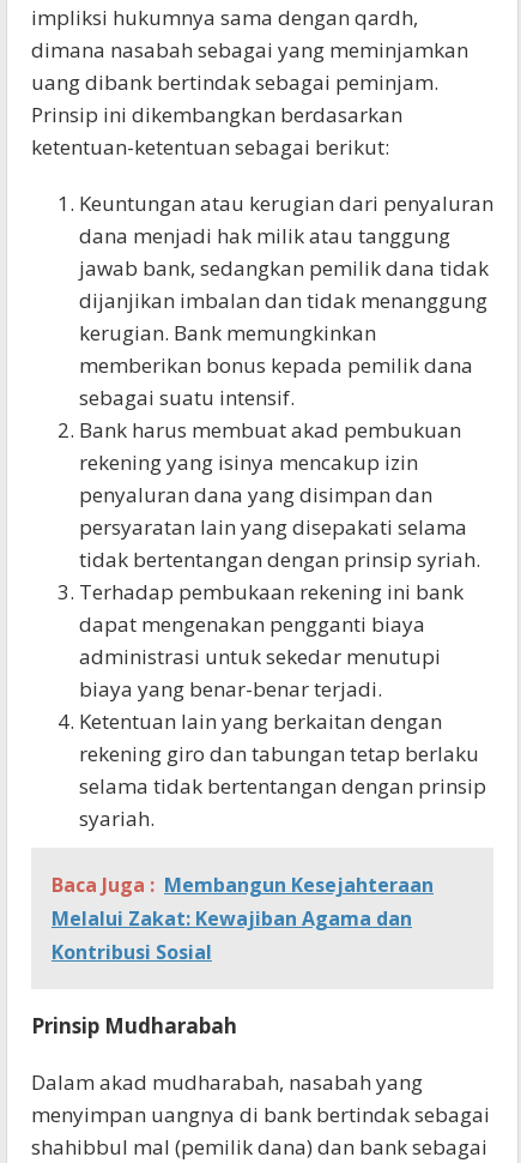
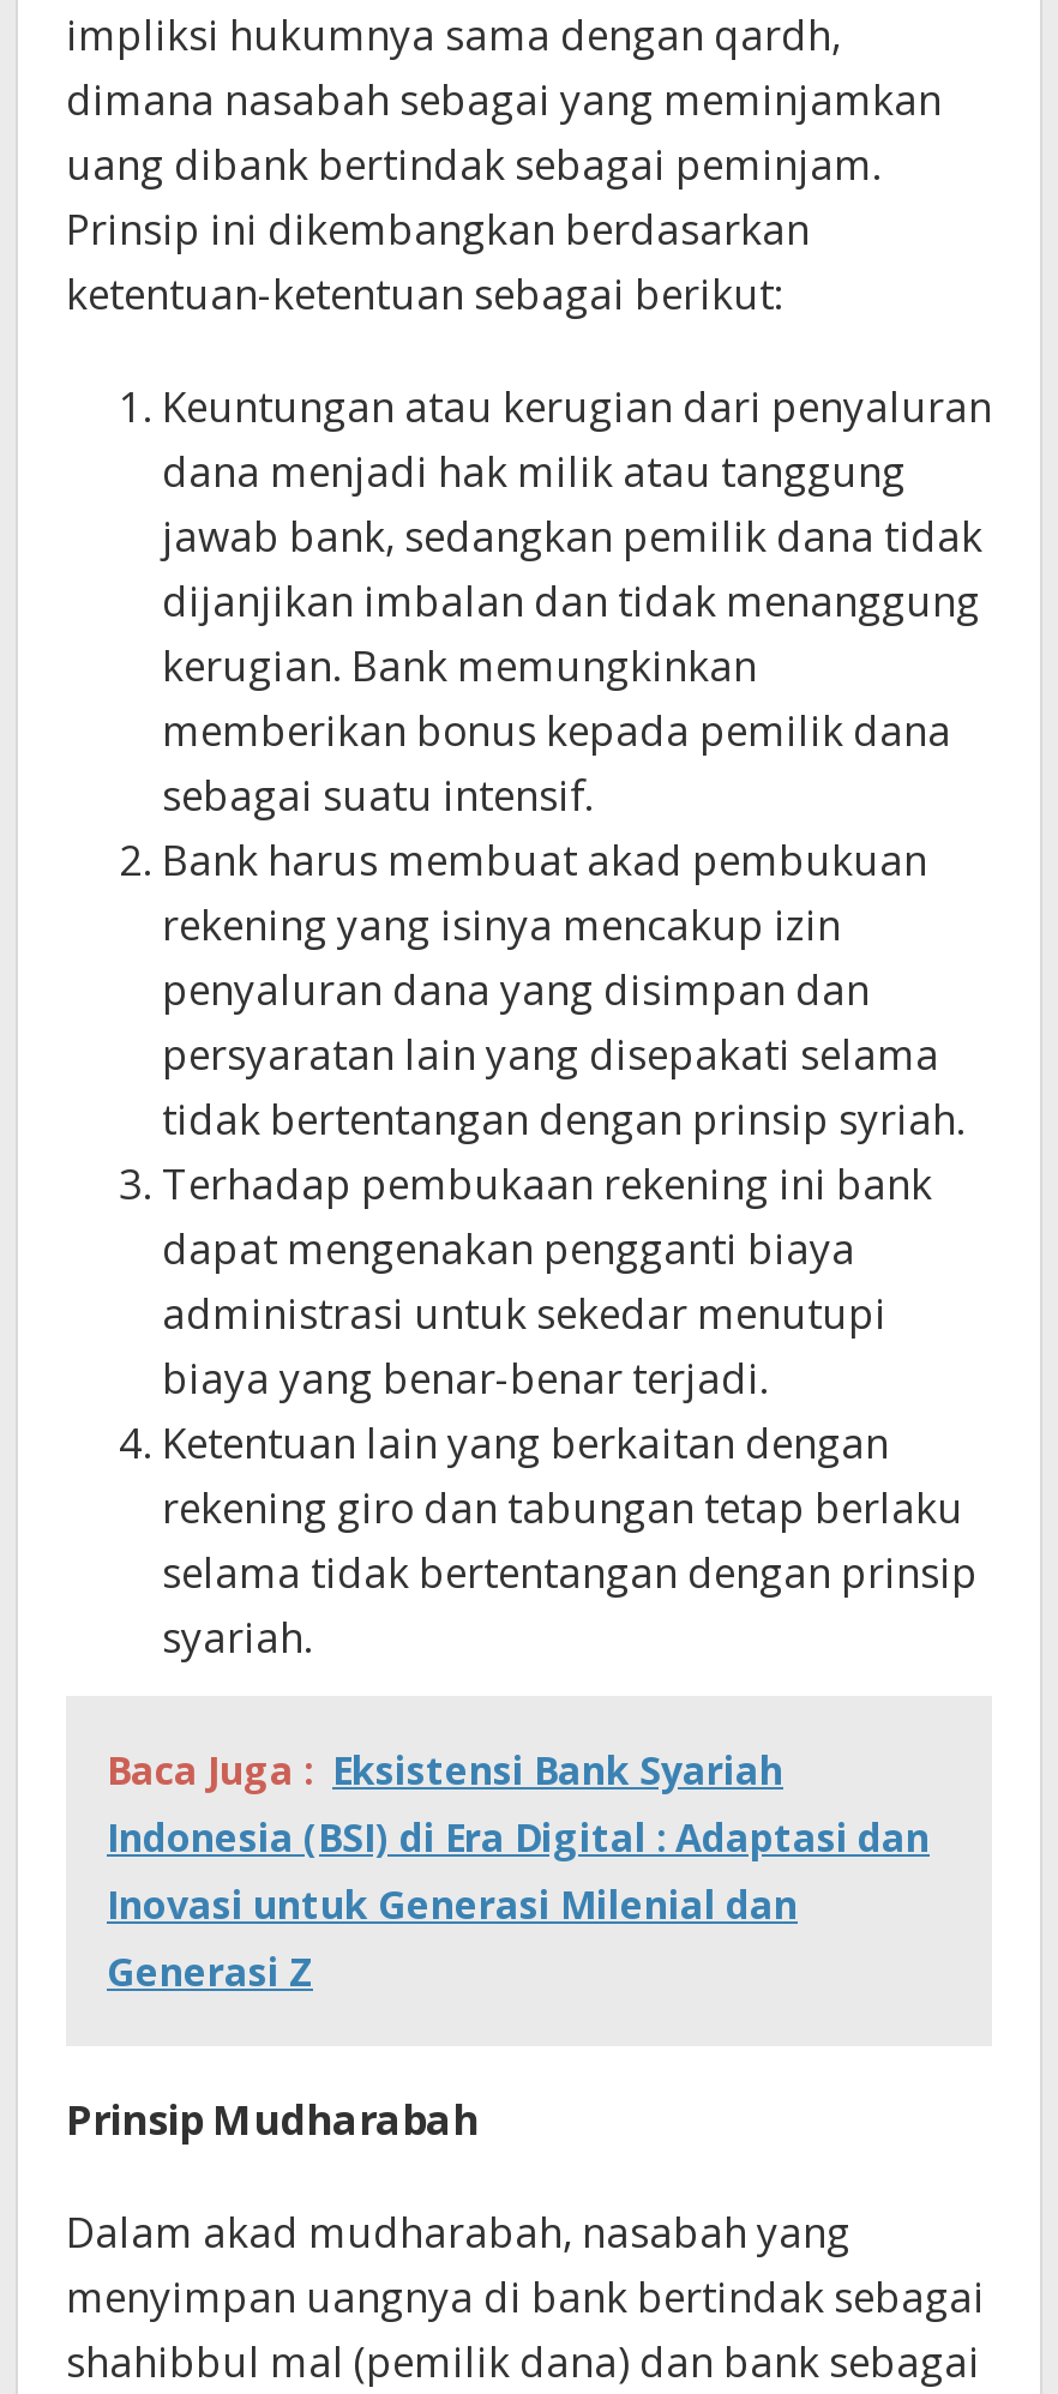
[52,872,434,965] Baca Juga : Membangun Kesejahteraan | Melalui Zakat: Kewajiban Agama dan | Kontribusi Sosial -> [107,1744,930,1998] Baca Juga : Eksistensi Bank Syariah | Indonesia (BSI) di Era Digital : Adaptasi dan | Inovasi untuk Generasi Milenial dan | Generasi Z

